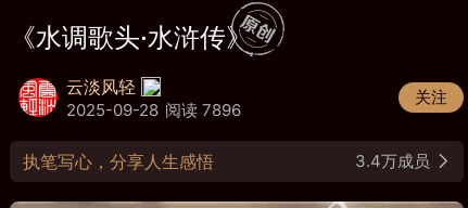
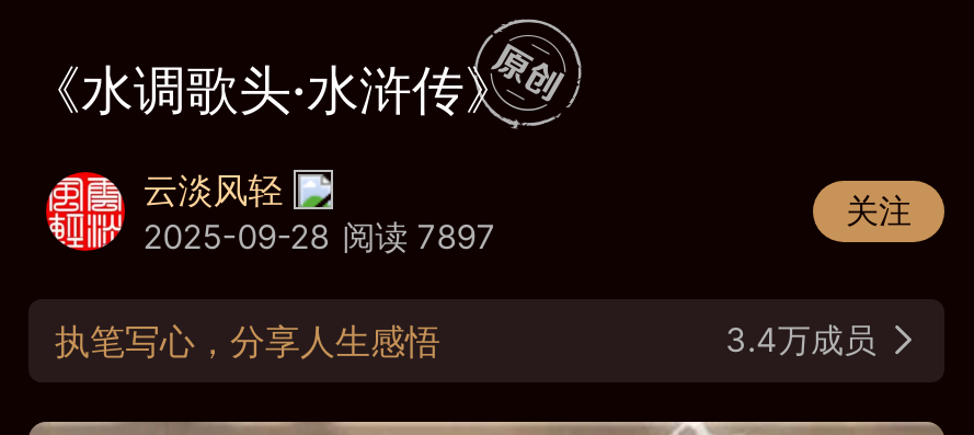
[66,99,241,120] 2025-09-28 阅读 7896 -> [143,215,496,257] 2025-09-28 阅读 7897

